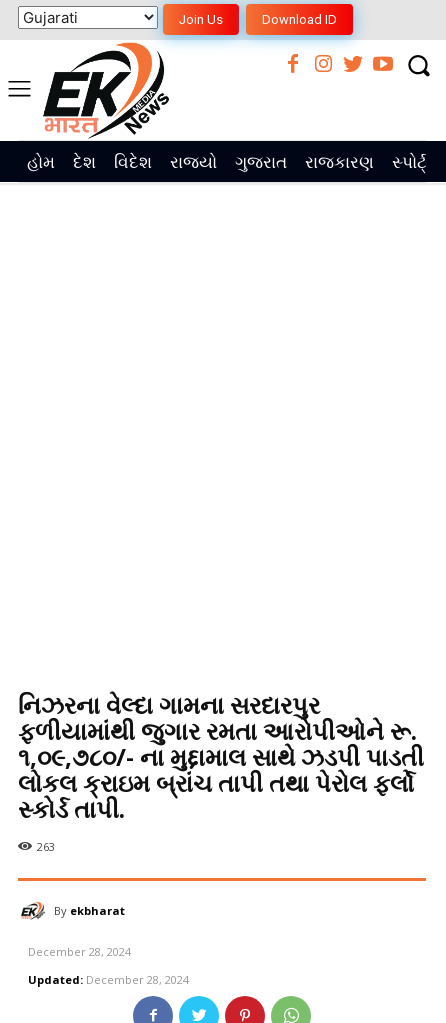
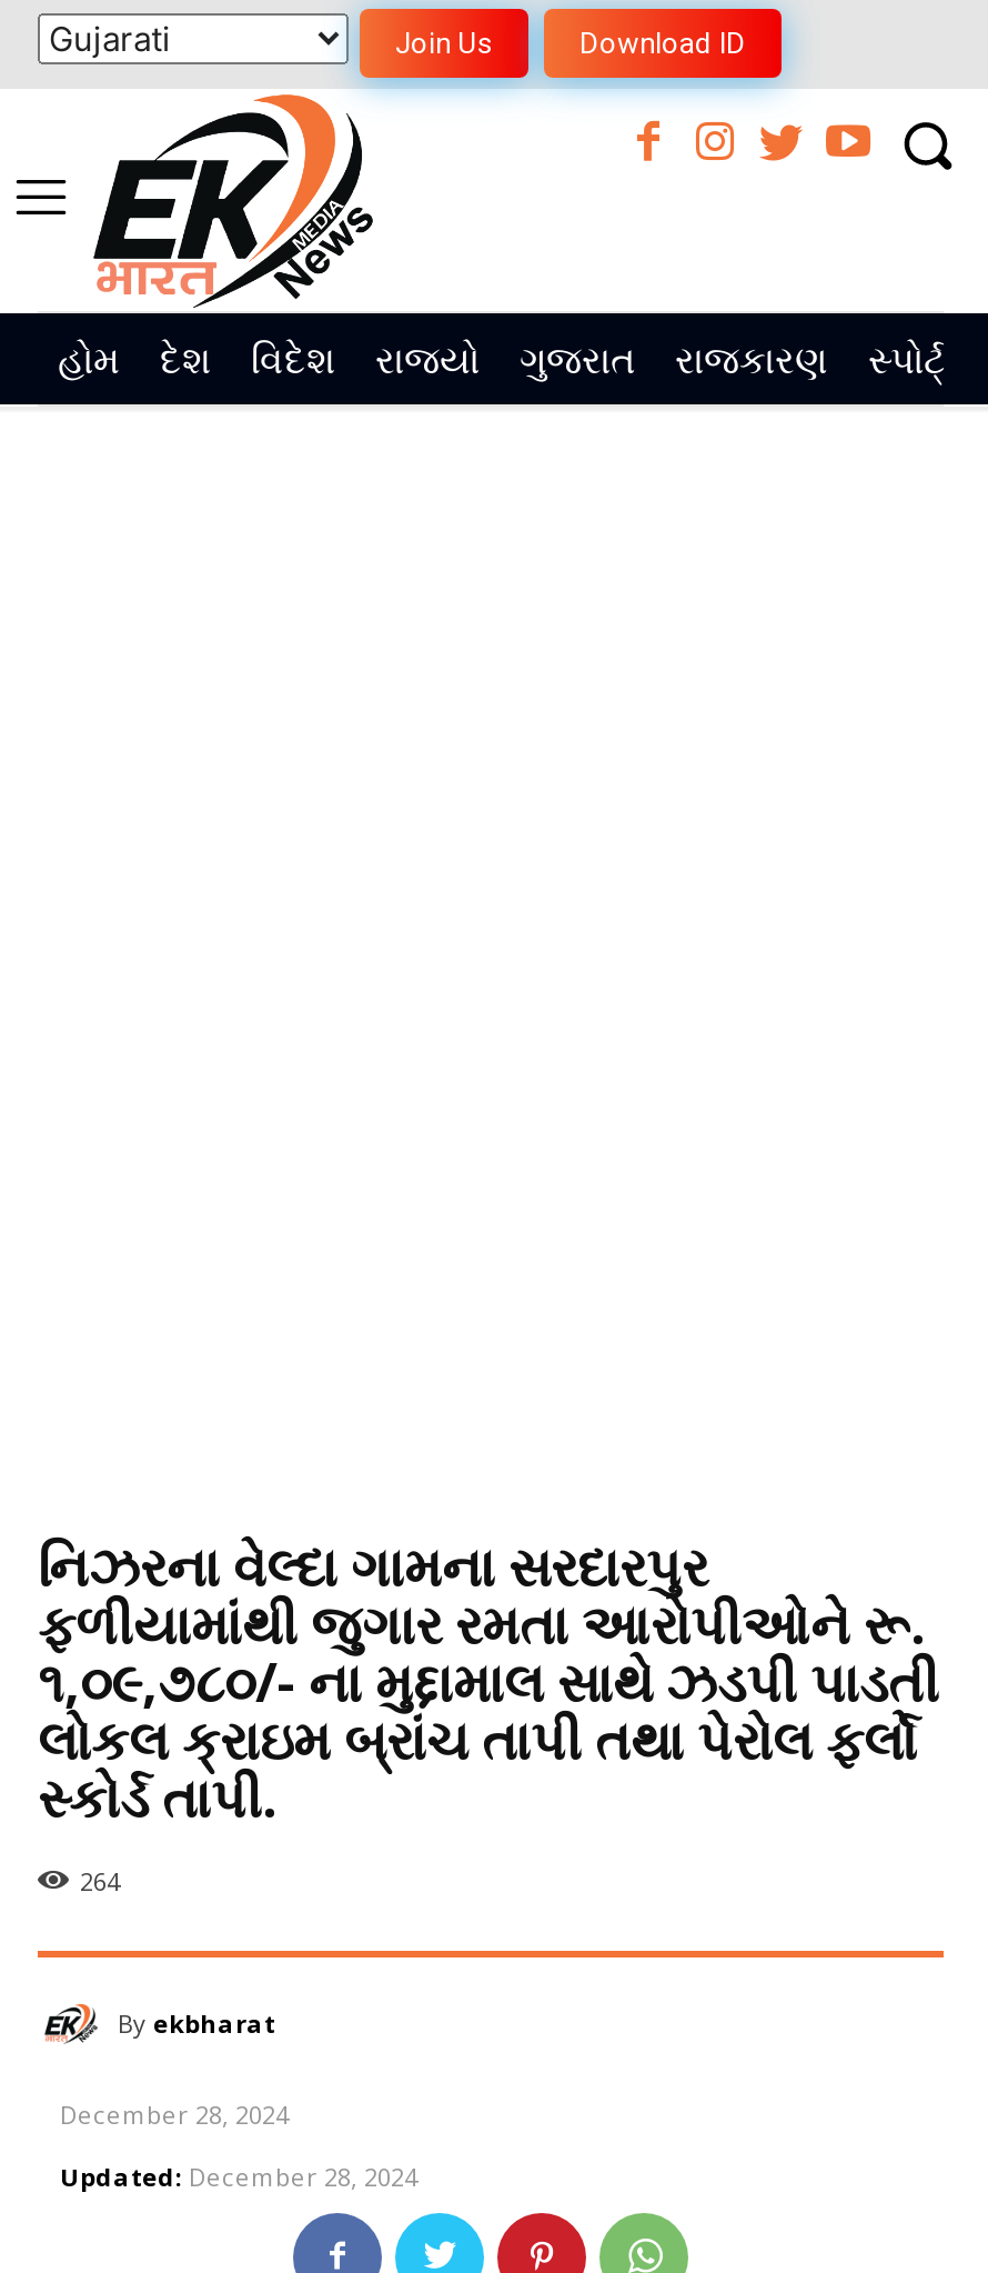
[37,839,55,854] 263 -> [80,1864,120,1897] 264

